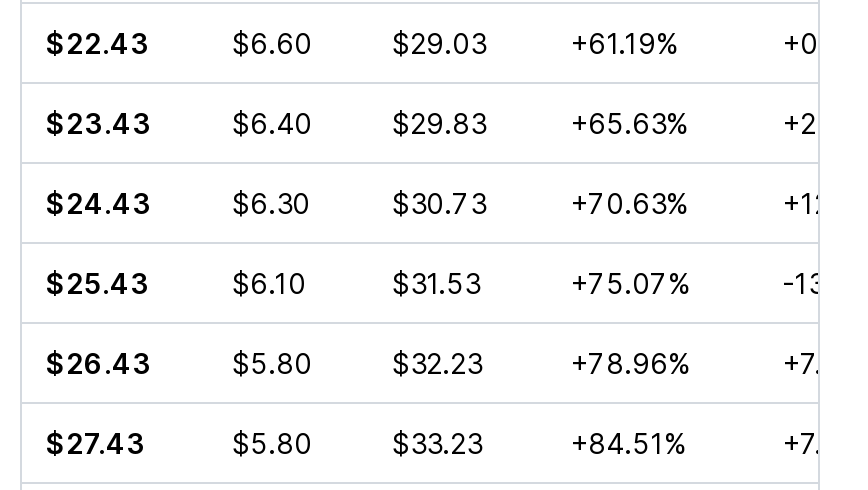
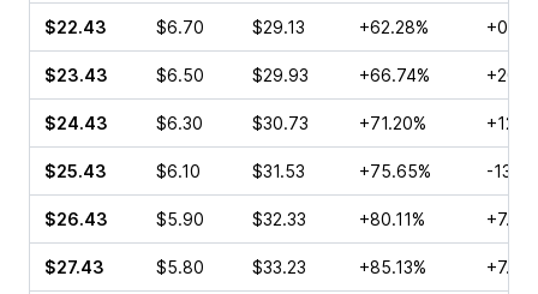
[232,26,312,60] $6.60 -> [156,17,204,37] $6.70
[392,26,486,60] $29.03 -> [252,17,305,37] $29.13
[570,26,678,60] +61.19% -> [359,17,429,37] +62.28%
[232,106,312,140] $6.40 -> [156,65,204,85] $6.50
[392,106,486,140] $29.83 -> [252,65,309,85] $29.93
[570,106,688,140] +65.63% -> [359,65,430,85] +66.74%
[570,186,688,220] +70.63% -> [359,113,426,133] +71.20%
[570,266,690,300] +75.07% -> [359,161,431,181] +75.65%
[232,346,312,380] $5.80 -> [156,209,204,229] $5.90
[392,346,482,380] $32.23 -> [252,209,306,229] $32.33
[570,346,690,380] +78.96% -> [359,209,425,229] +80.11%
[570,426,686,460] +84.51% -> [359,257,426,277] +85.13%

